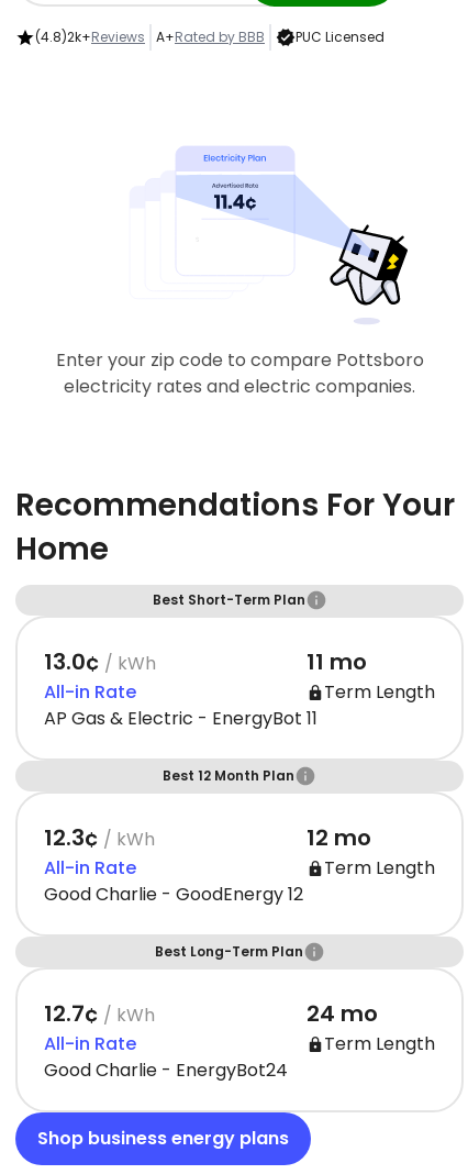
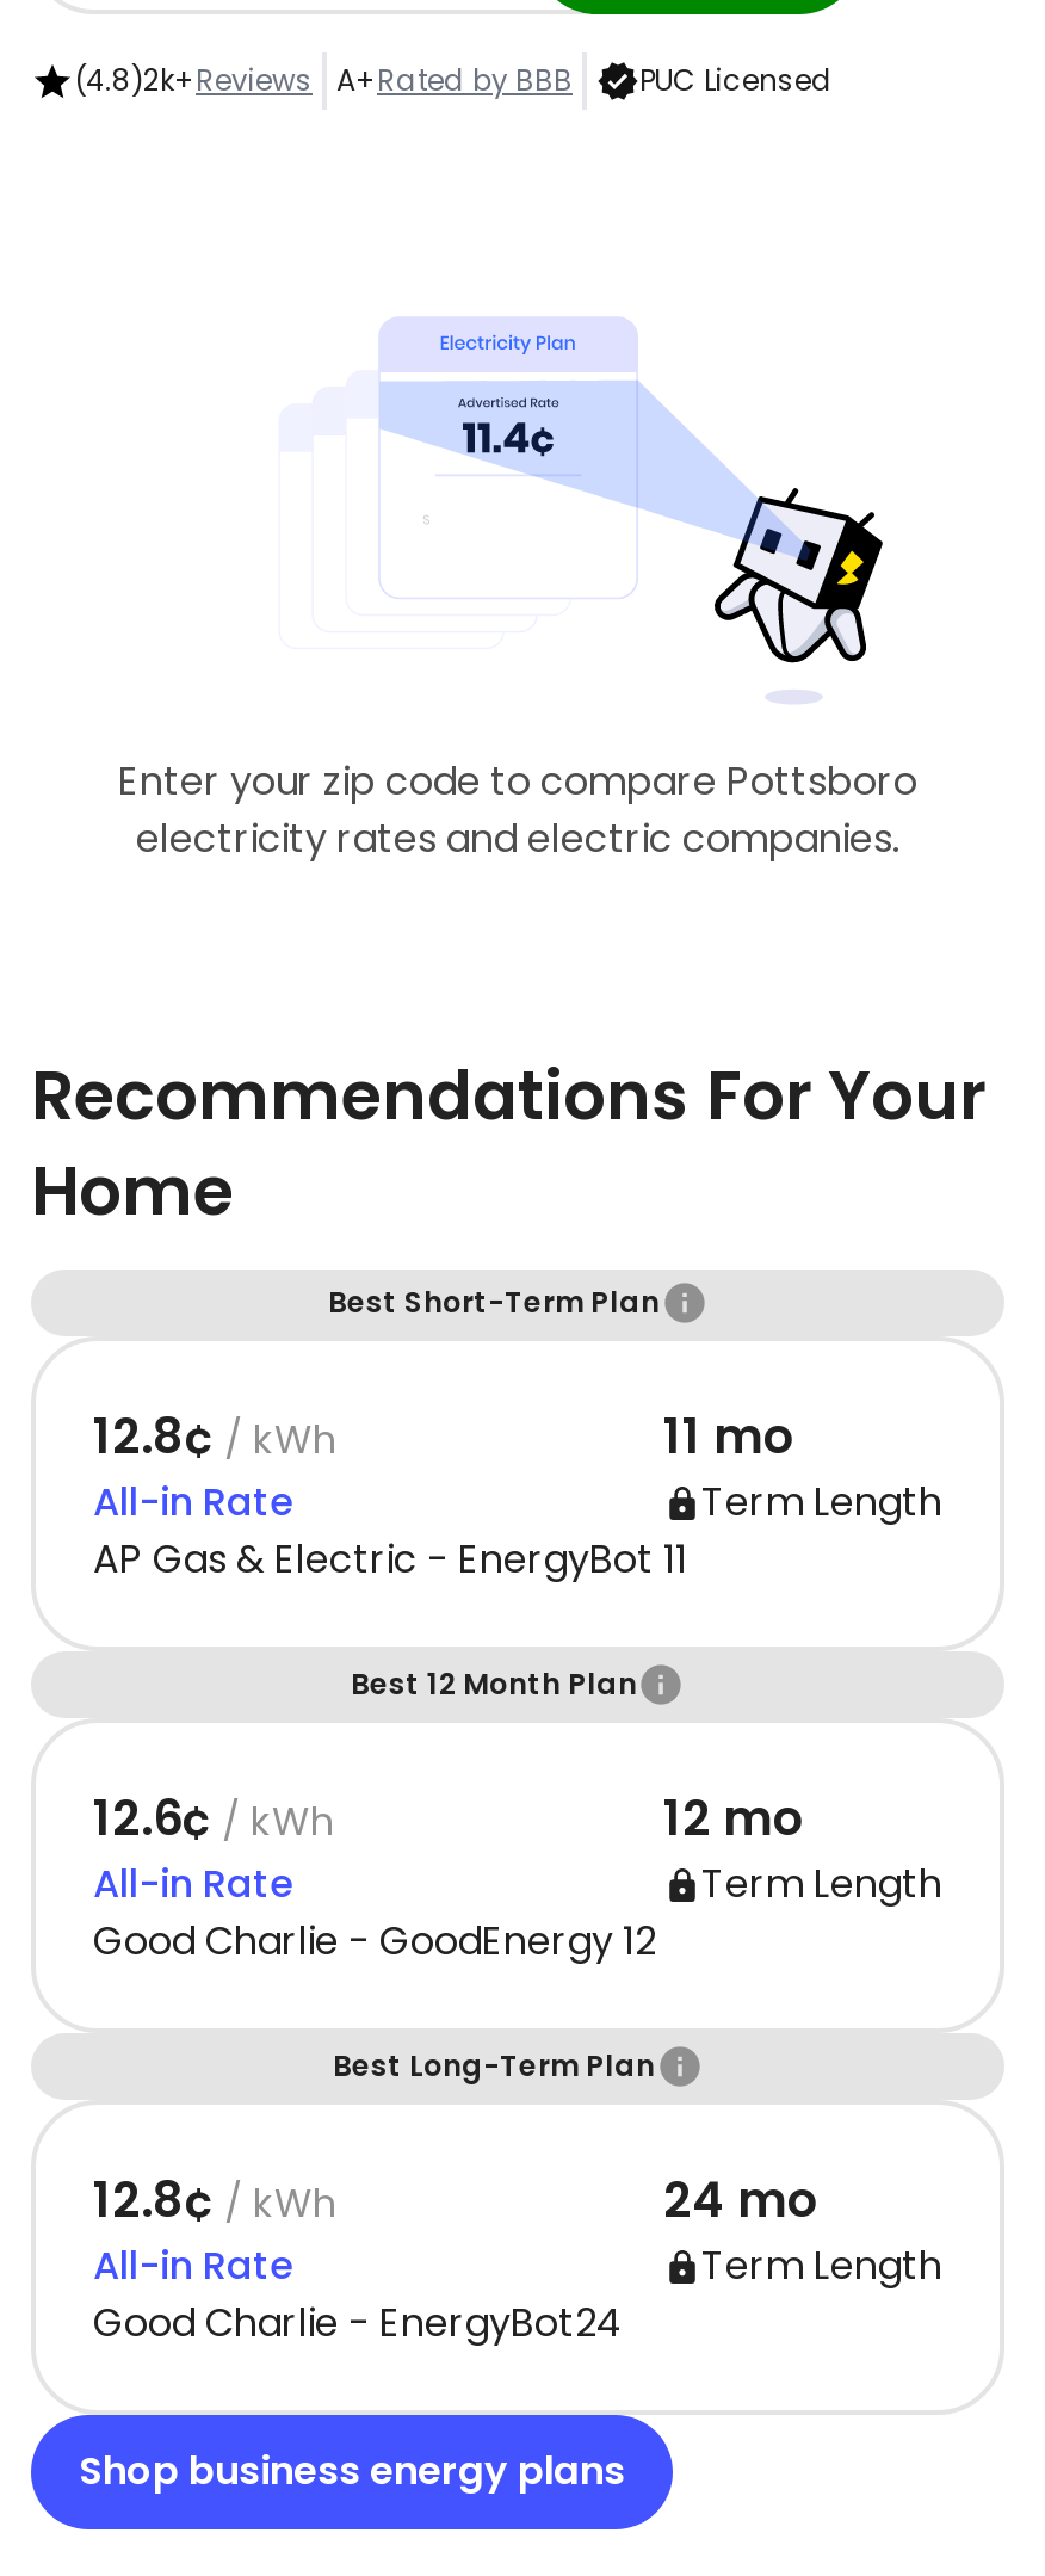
[44,646,156,677] 13.0¢ / kWh -> [93,1403,336,1470] 12.8¢ / kWh
[44,822,155,853] 12.3¢ / kWh -> [93,1785,334,1852] 12.6¢ / kWh
[44,998,155,1029] 12.7¢ / kWh -> [93,2167,336,2234] 12.8¢ / kWh

